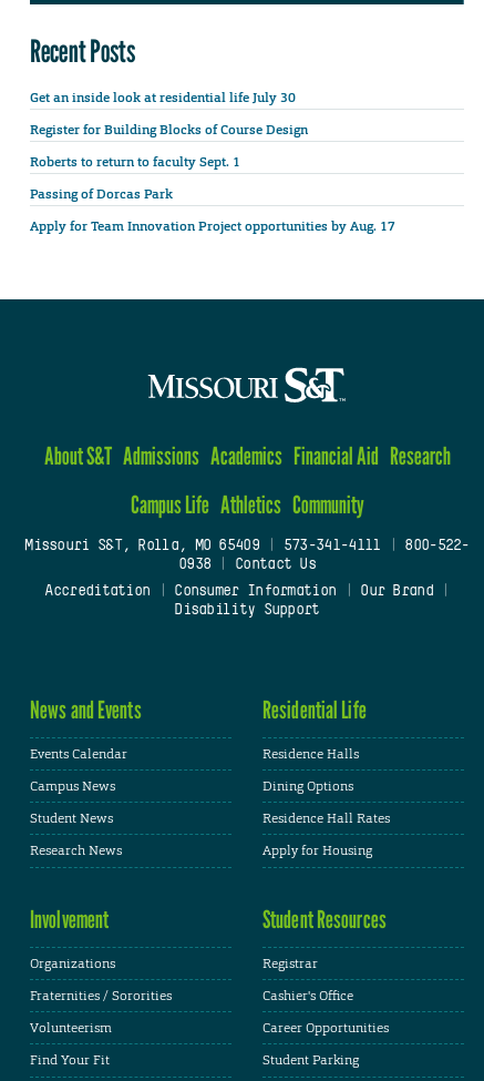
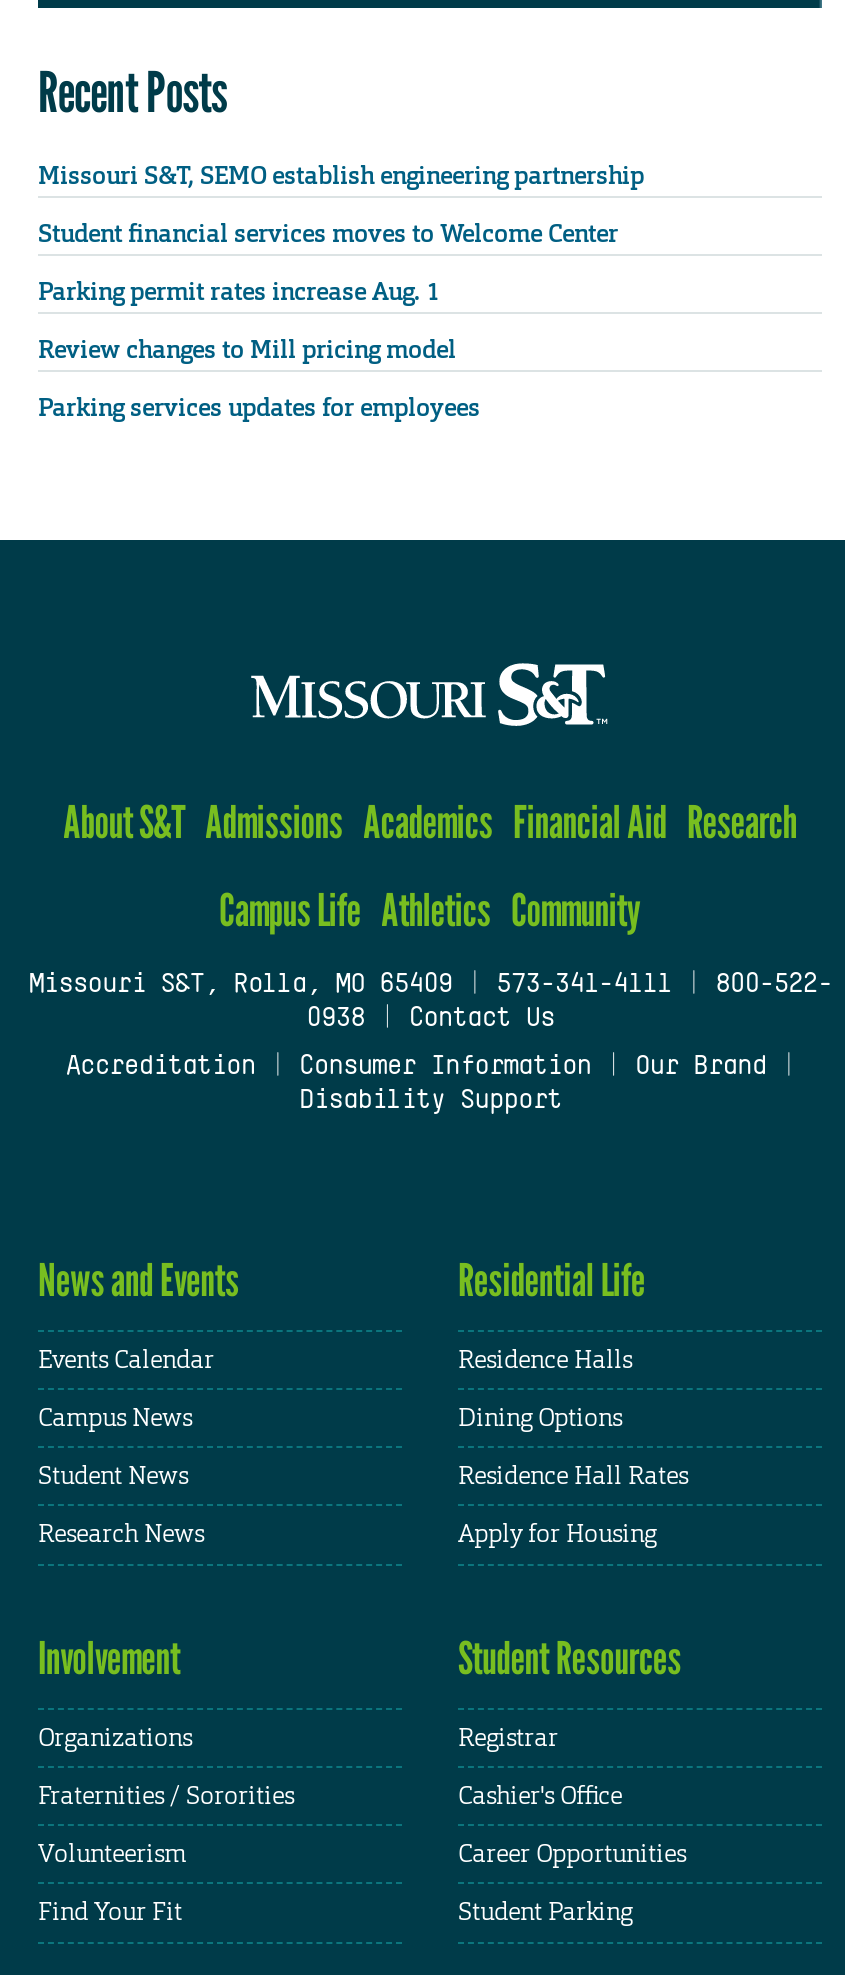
[30,88,296,106] Get an inside look at residential life July 30 -> [38,159,644,191] Missouri S&T, SEMO establish engineering partnership
[30,121,308,138] Register for Building Blocks of Course Design -> [38,217,618,249] Student financial services moves to Welcome Center
[30,153,244,171] Roberts to return to faculty Sept. 1 -> [38,276,440,308] Parking permit rates increase Aug. 1
[30,185,173,203] Passing of Dorcas Park -> [38,334,456,366] Review changes to Mill pricing model
[30,217,395,235] Apply for Team Innovation Project opportunities by Aug. 17 -> [38,392,480,424] Parking services updates for employees

